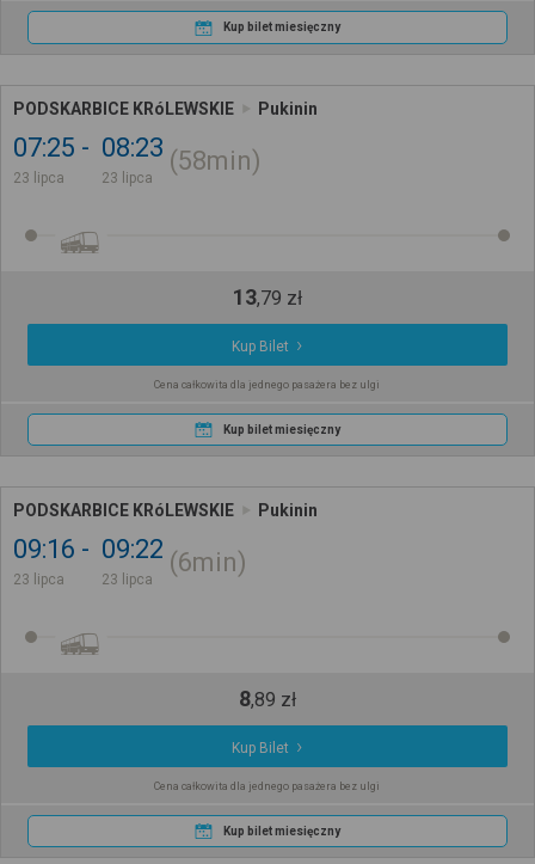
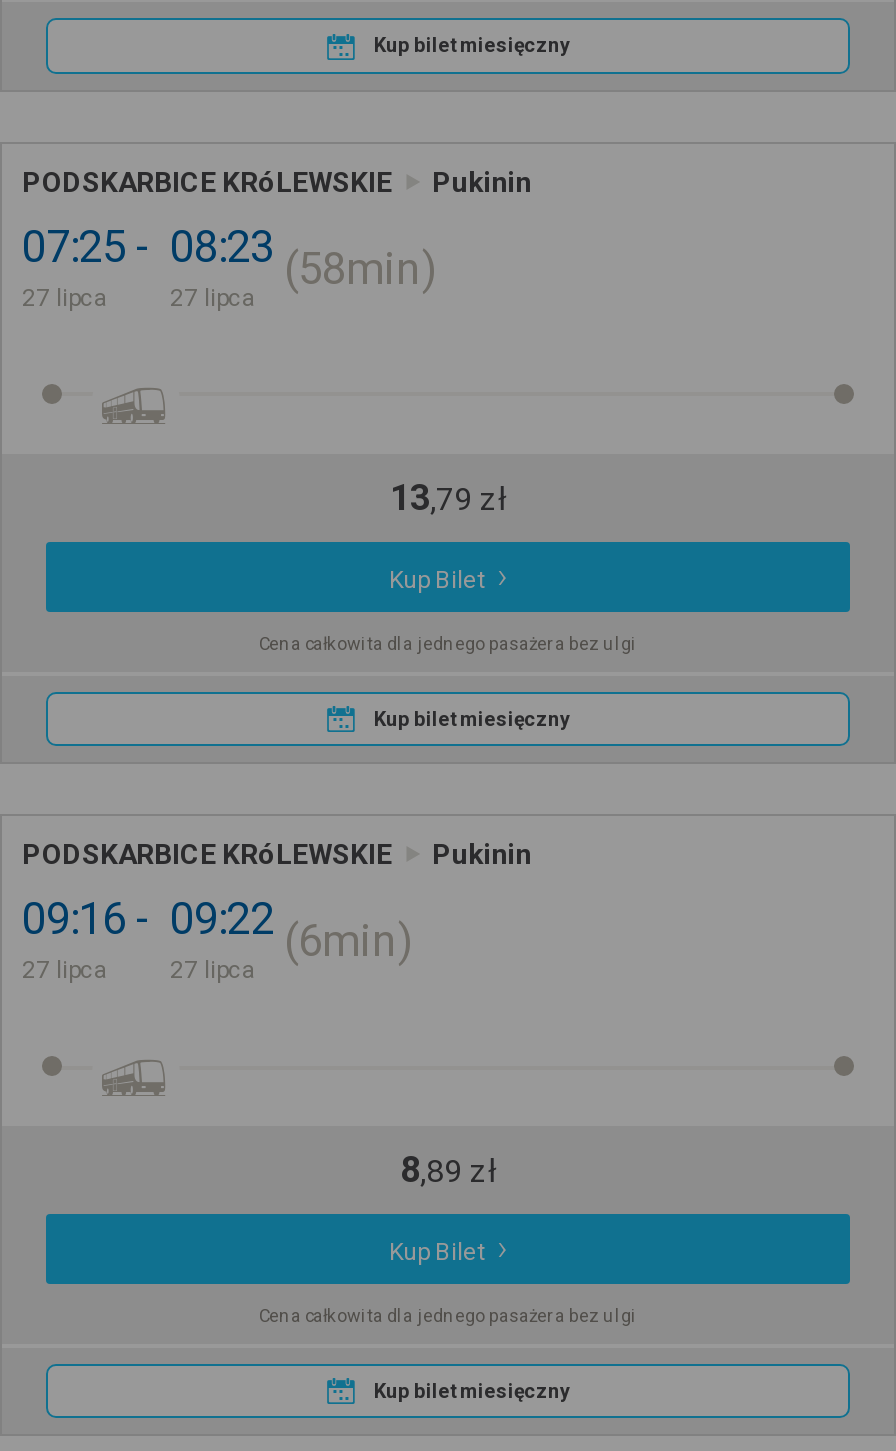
[13,169,64,186] 23 lipca -> [22,283,108,311] 27 lipca
[102,169,153,186] 23 lipca -> [170,283,256,311] 27 lipca
[13,571,64,588] 23 lipca -> [22,956,108,984] 27 lipca
[102,571,153,588] 23 lipca -> [170,956,256,984] 27 lipca

